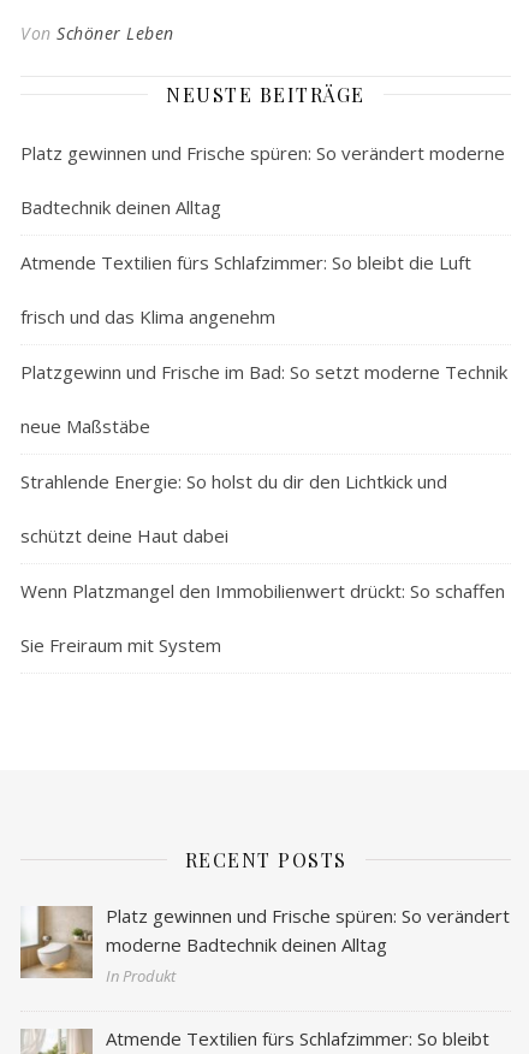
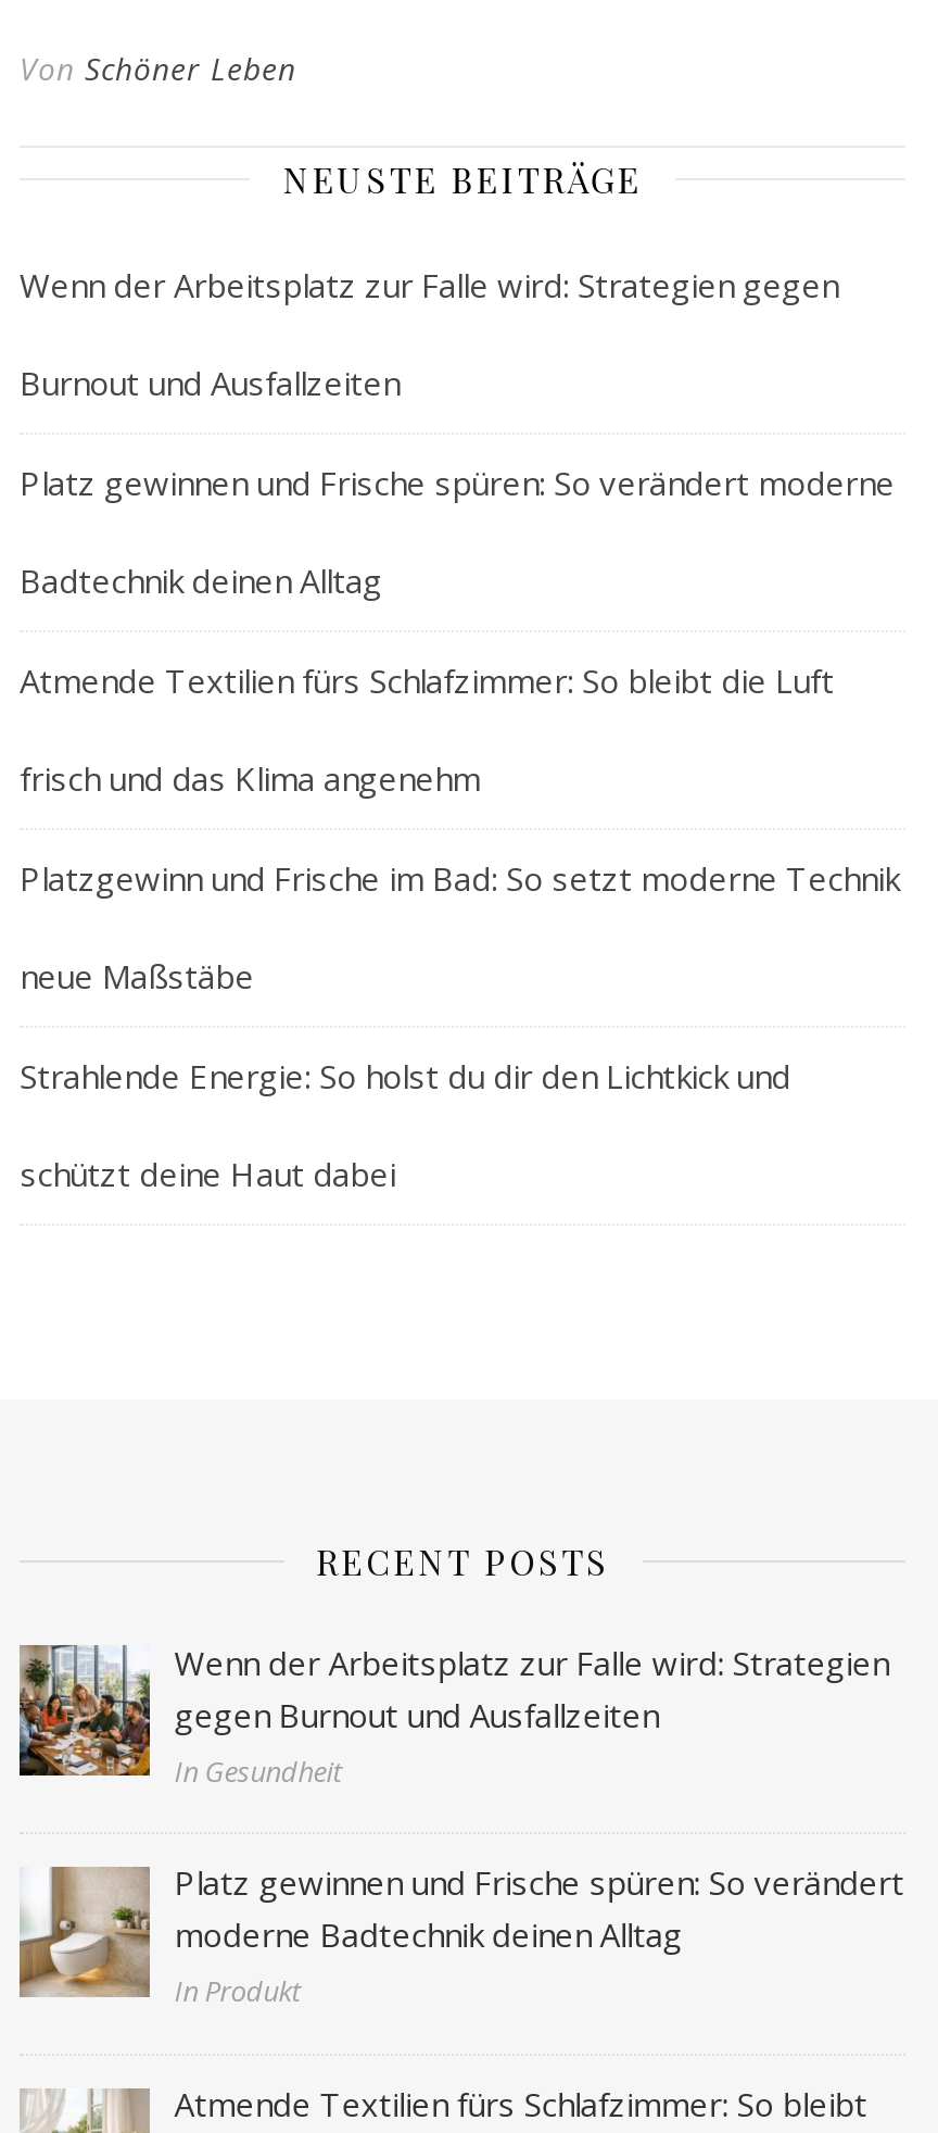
none -> [20,262,838,403] Wenn der Arbeitsplatz zur Falle wird: Strategien gegen | Burnout und Ausfallzeiten
[20,579,505,657] Wenn Platzmangel den Immobilienwert drückt: So schaffen | Sie Freiraum mit System -> none
none -> [17,1640,888,1790] [image] | Wenn der Arbeitsplatz zur Falle wird: Strategien | gegen Burnout und Ausfallzeiten | In Gesundheit

